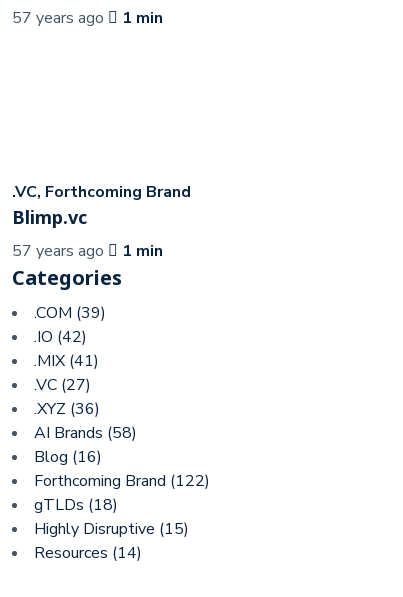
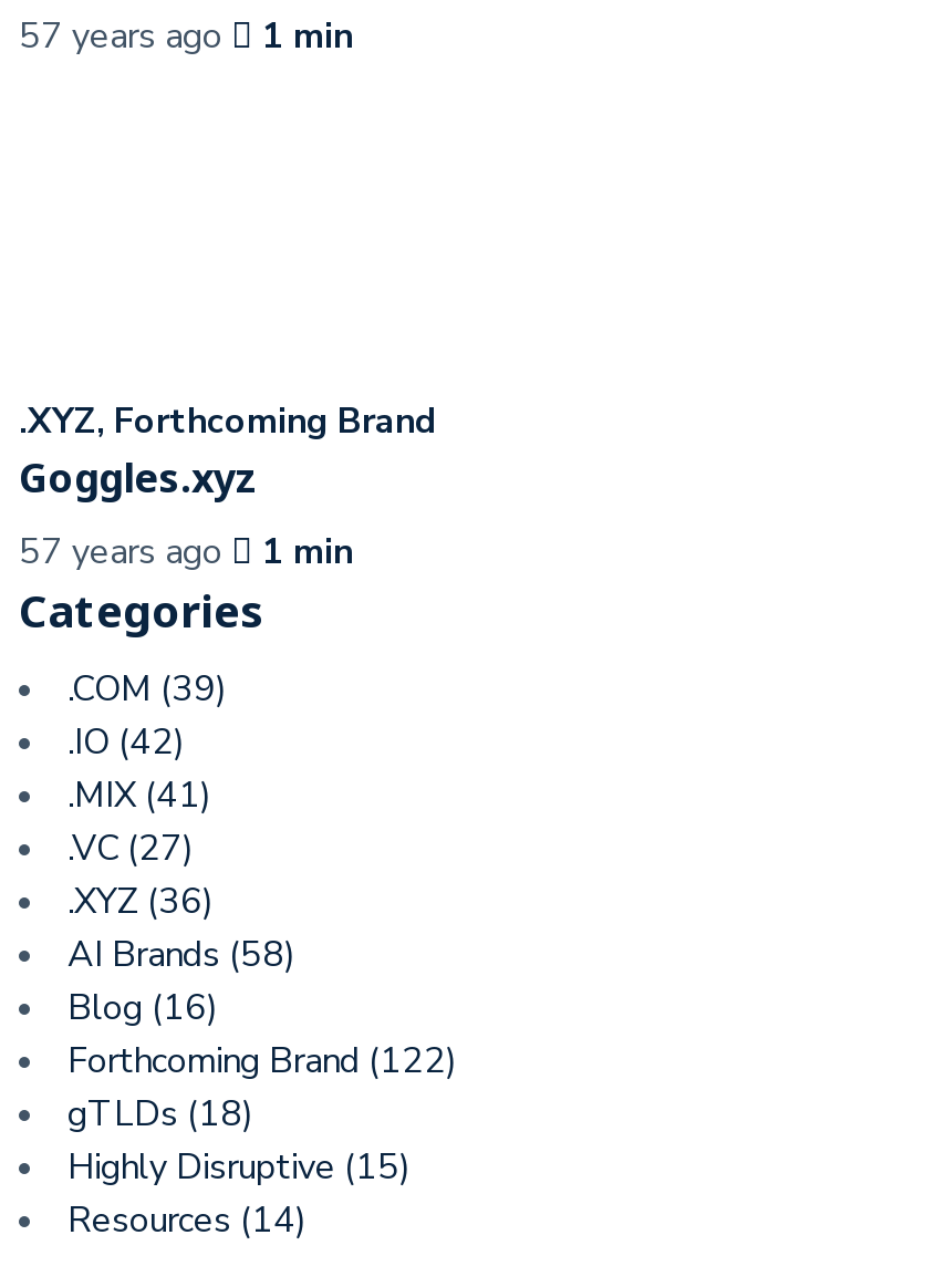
[12,181,191,229] .VC, Forthcoming Brand | Blimp.vc -> [19,397,437,504] .XYZ, Forthcoming Brand | Goggles.xyz

